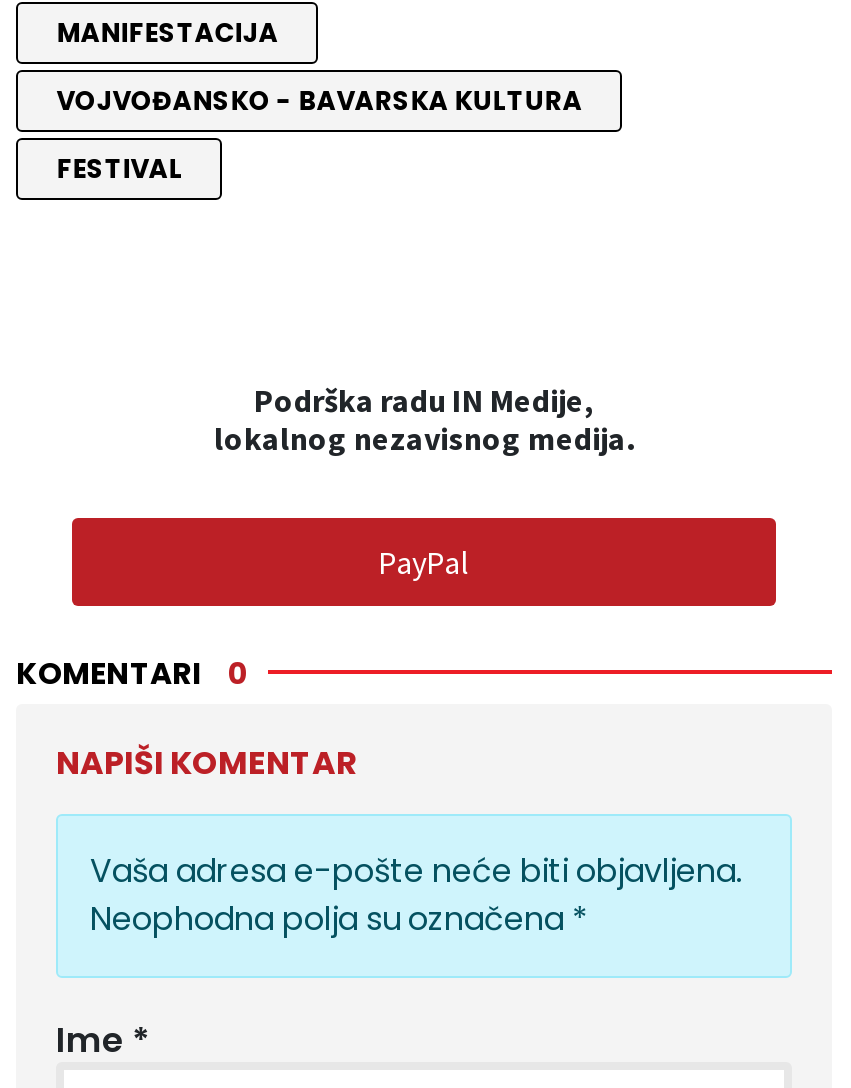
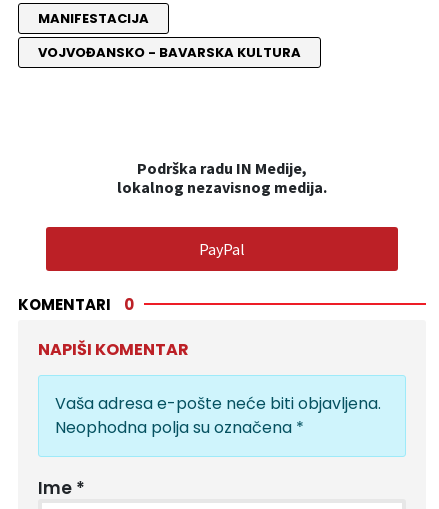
[56,150,182,188] FESTIVAL -> none

